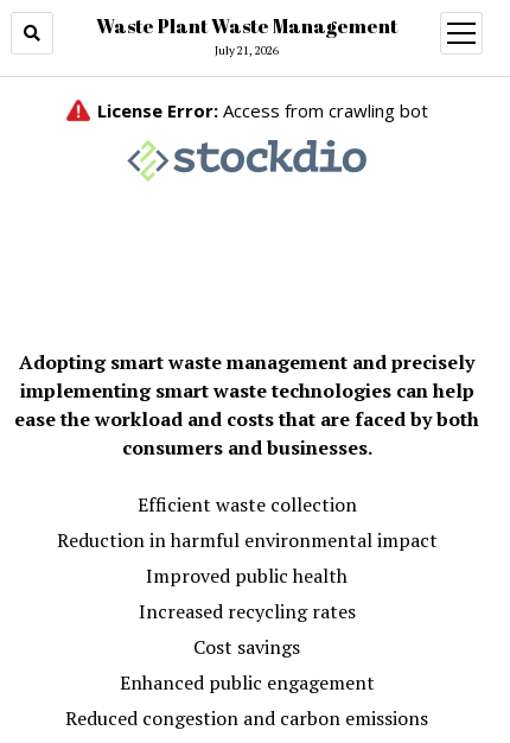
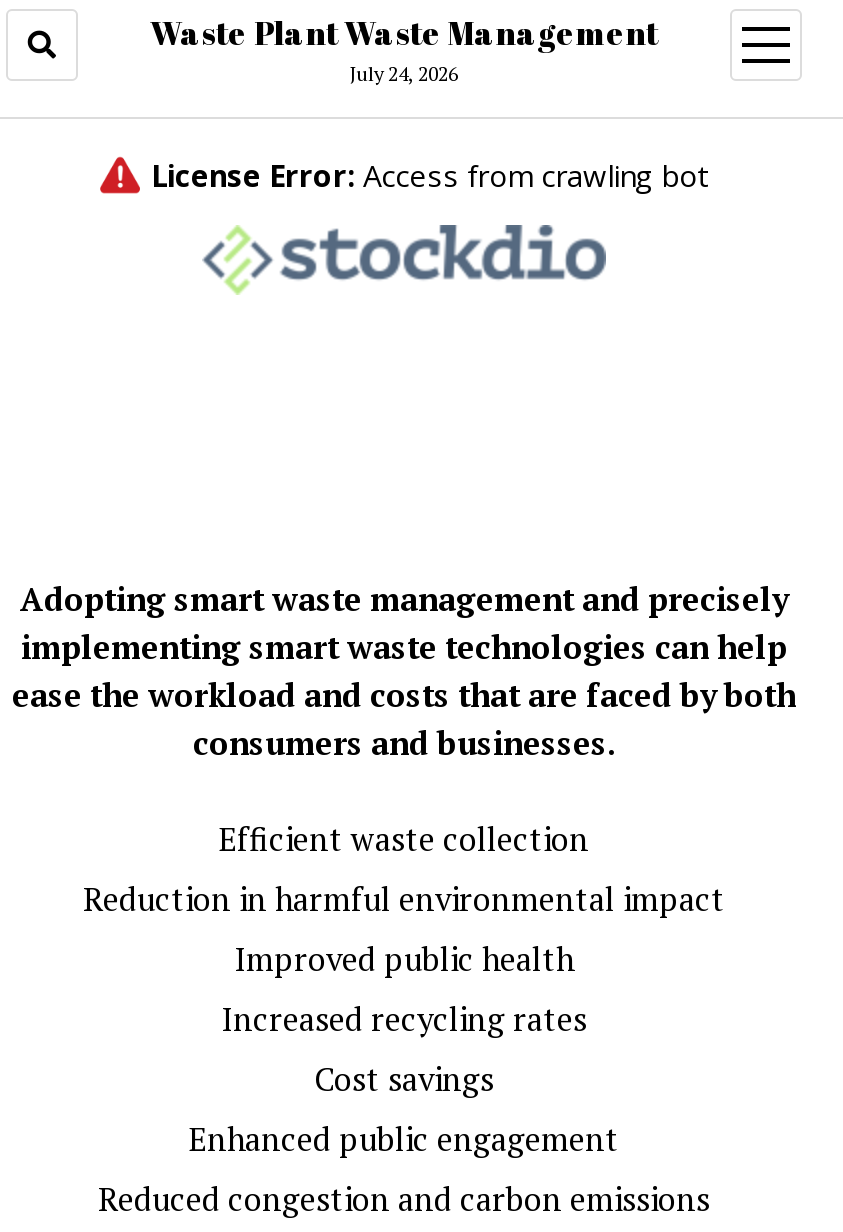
[215,43,279,58] July 21, 2026 -> [350,61,458,87] July 24, 2026

